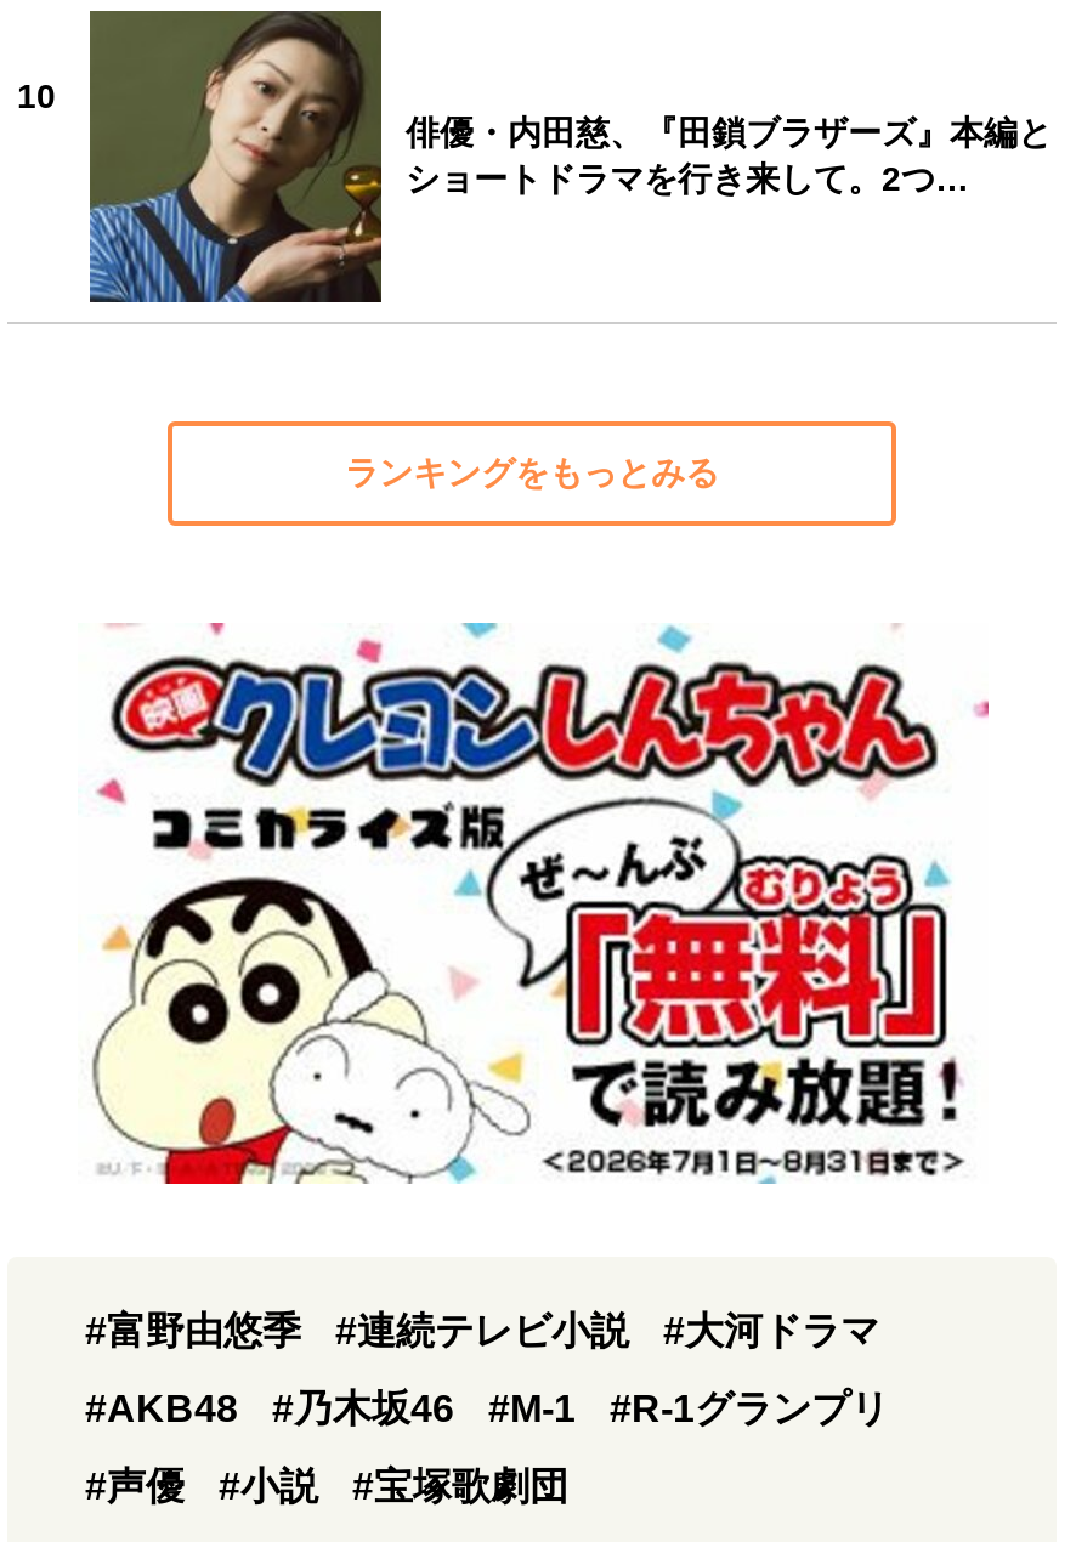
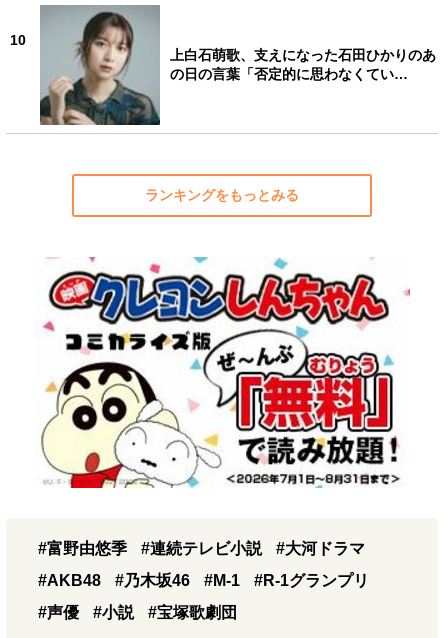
[87,11,1052,305] [image] | 俳優・内田慈、『田鎖ブラザーズ』本編と | ショートドラマを行き来して。2つ… -> [39,6,436,126] [image] | 上白石萌歌、支えになった石田ひかりのあ | の日の言葉「否定的に思わなくてい…

